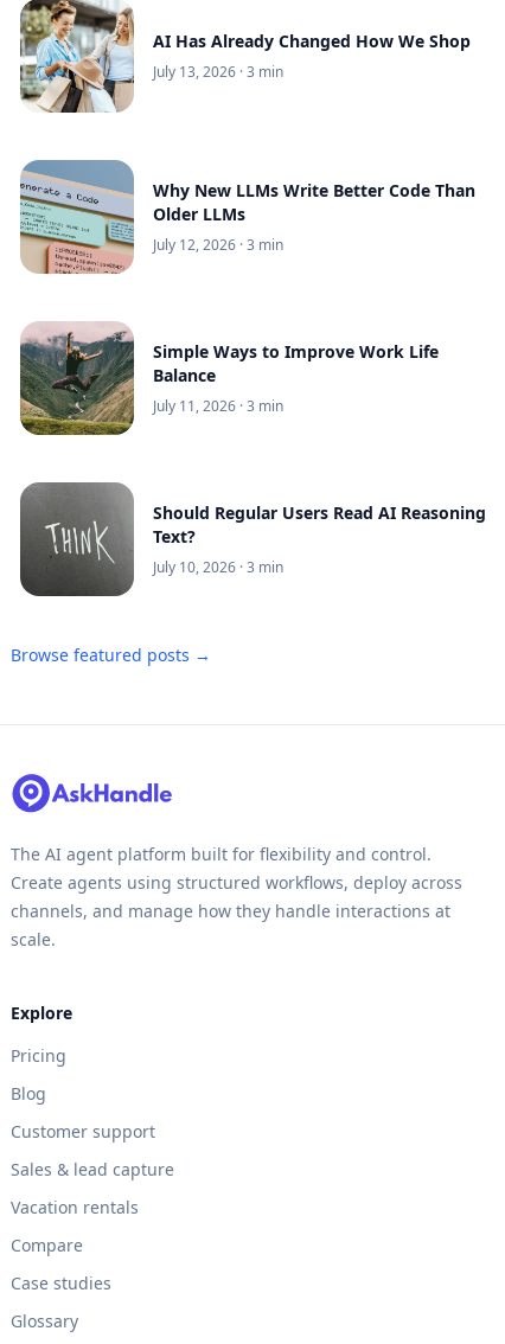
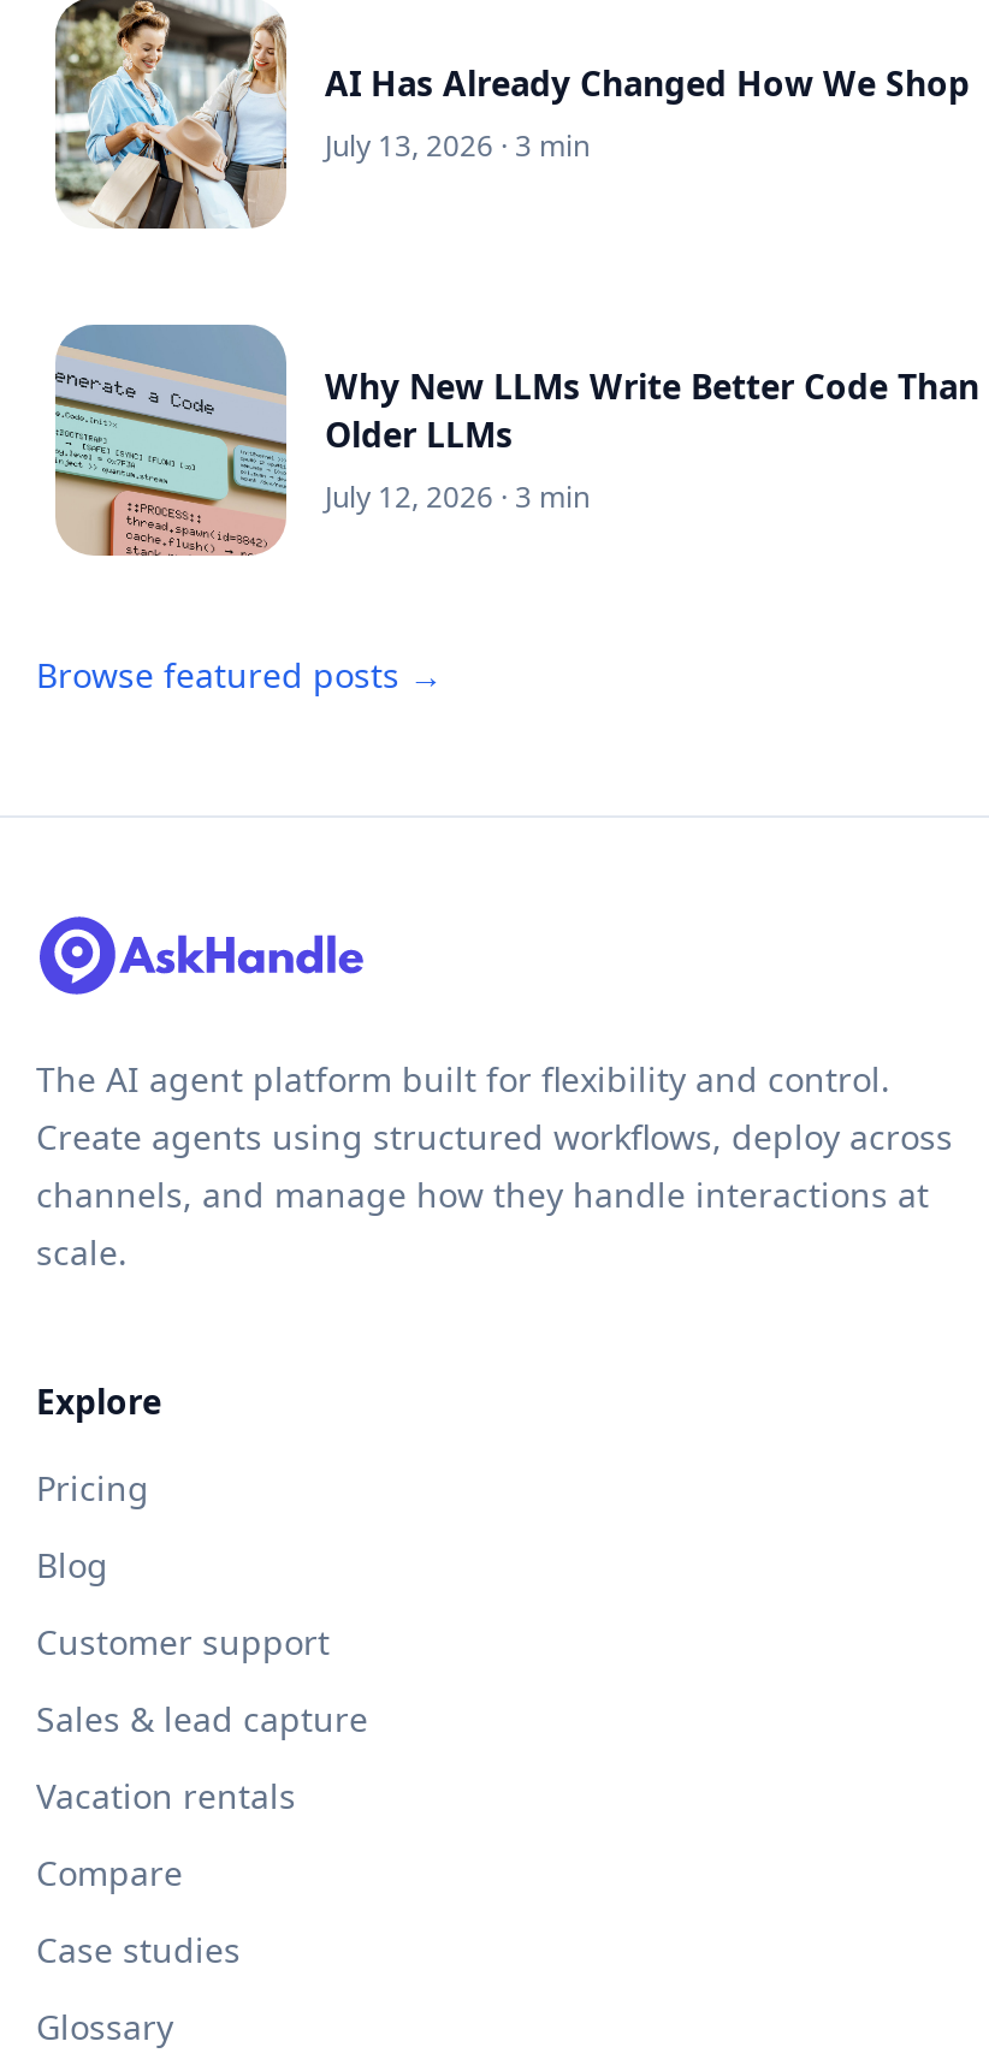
[19,321,439,436] [image] | Simple Ways to Improve Work Life | Balance | July 11, 2026 · 3 min -> none
[19,482,486,597] [image] | Should Regular Users Read AI Reasoning | Text? | July 10, 2026 · 3 min -> none

